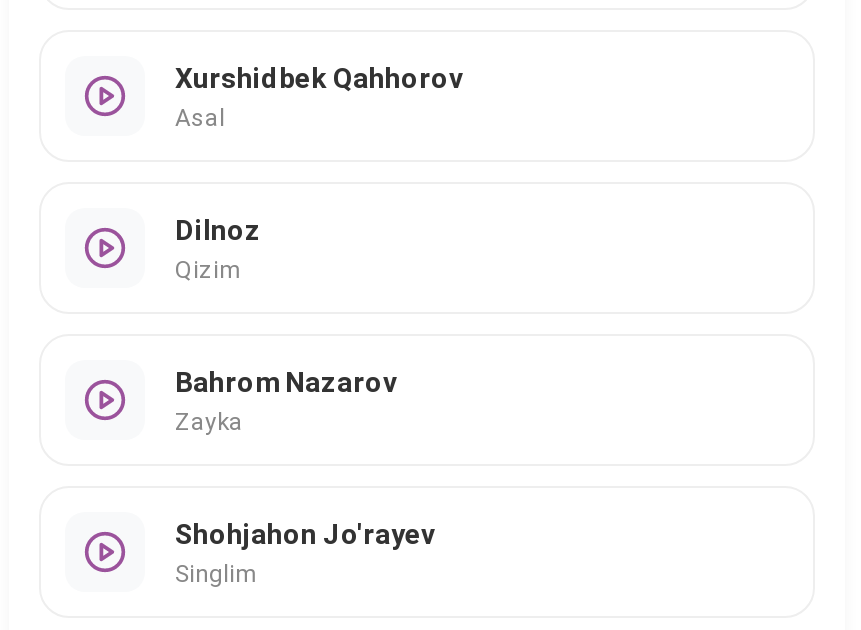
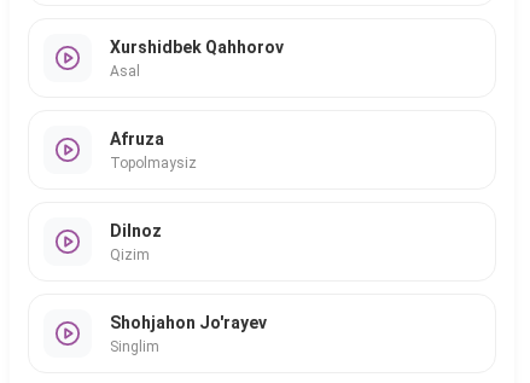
none -> [110,129,197,171] Afruza | Topolmaysiz
moved [175,213,261,283] -> [110,220,162,263]: Dilnoz | Qizim
[175,365,397,435] Bahrom Nazarov | Zayka -> none

